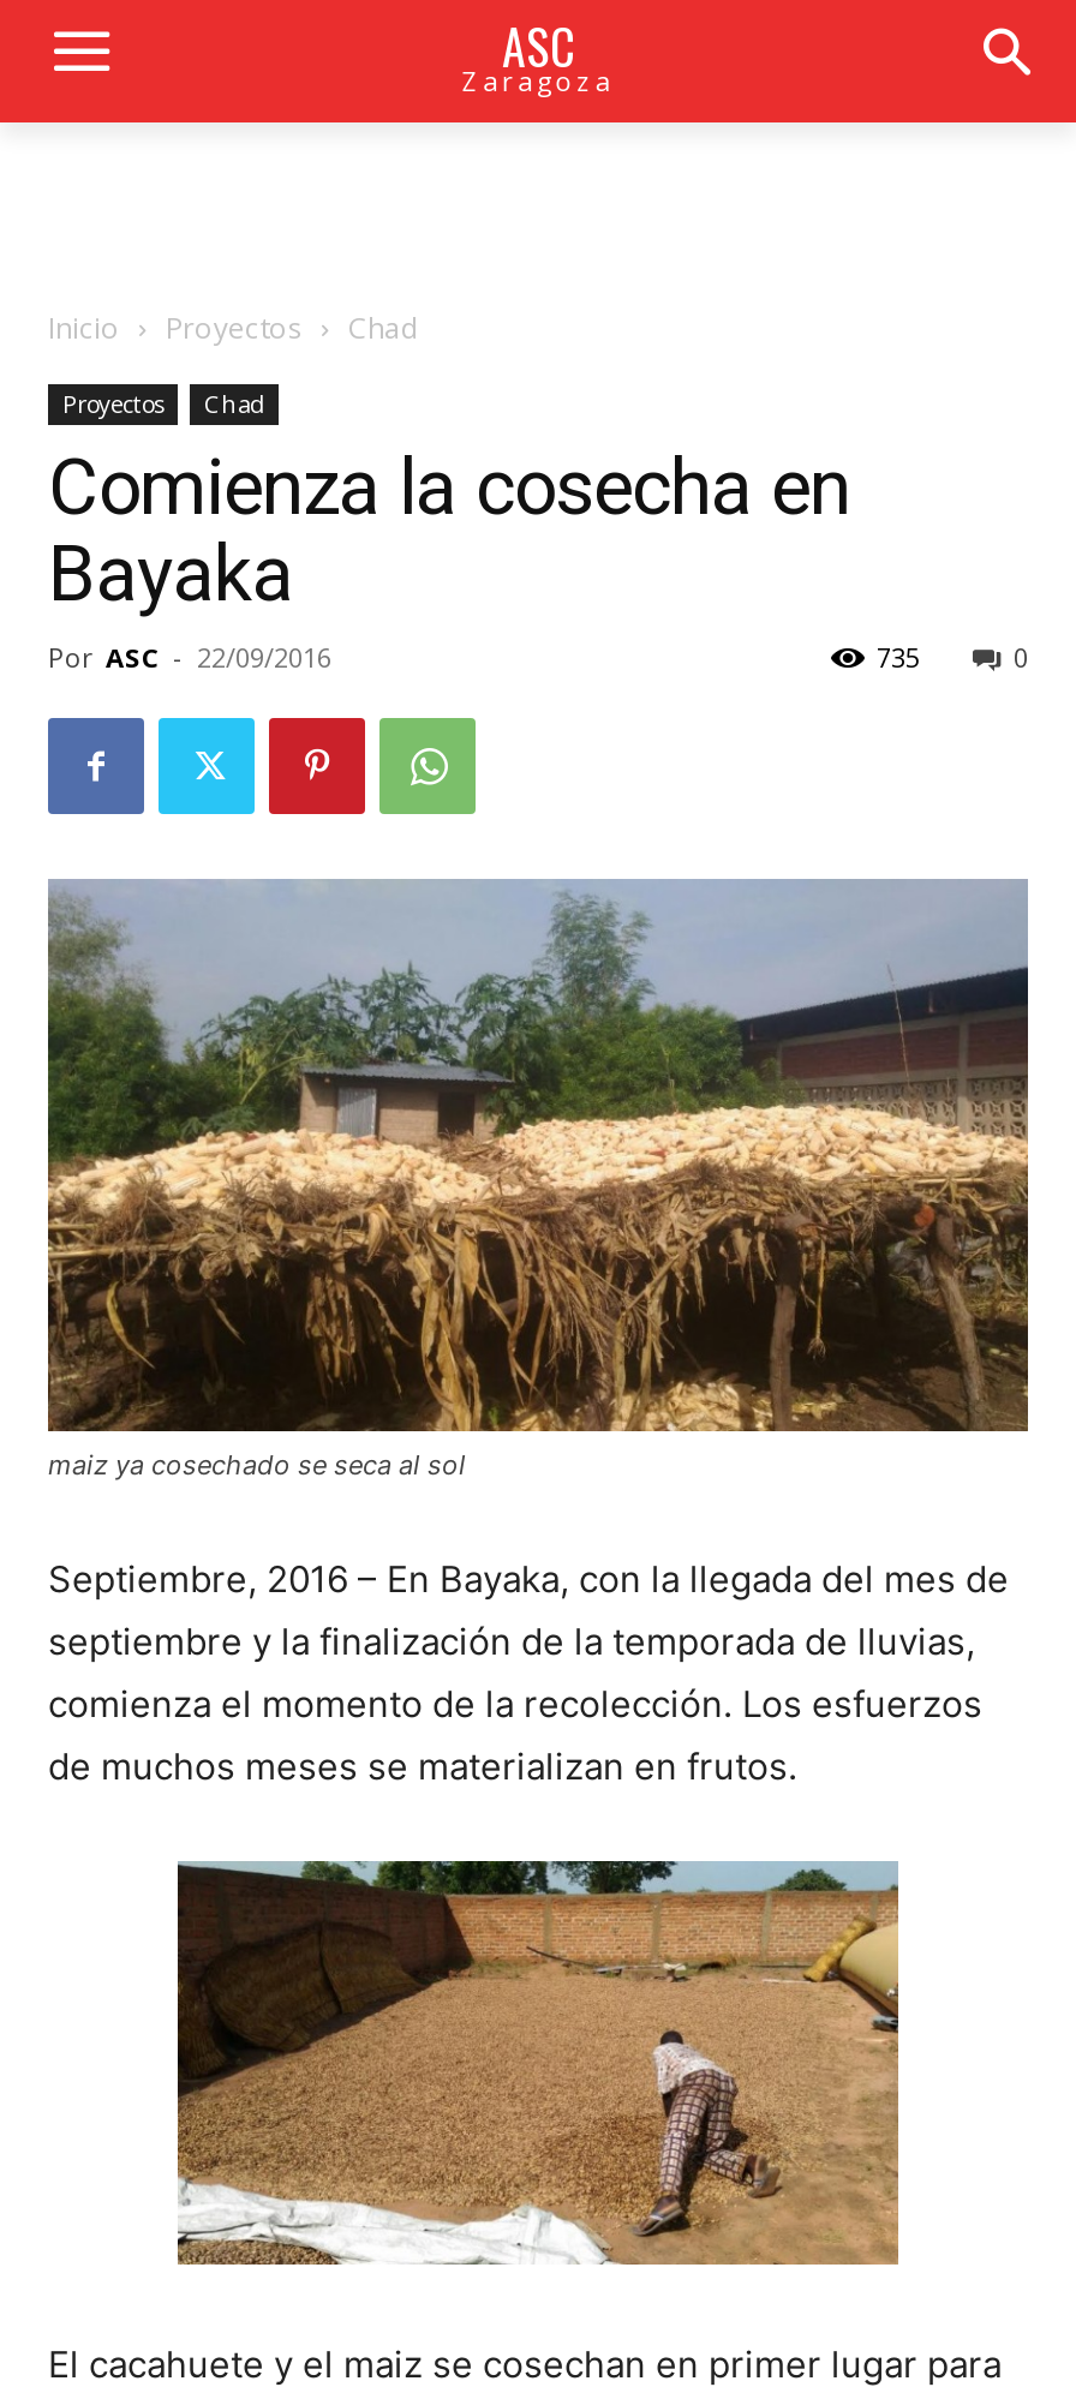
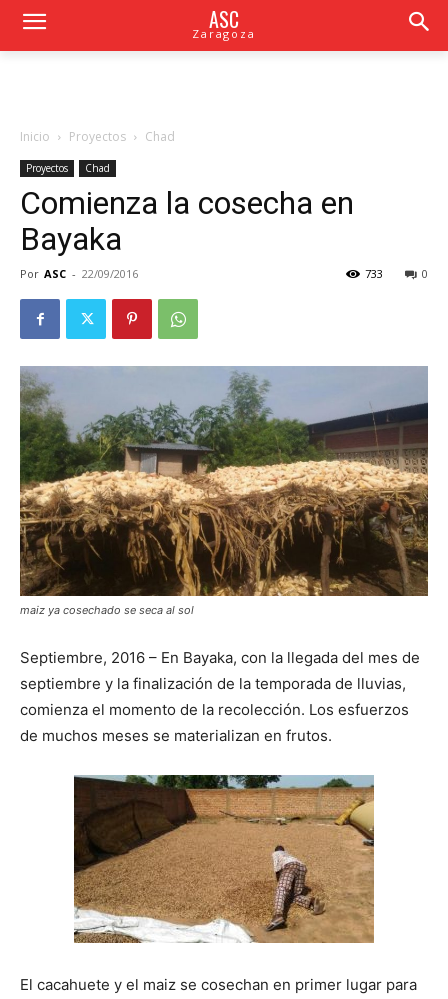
[877,639,920,675] 735 -> [365,266,383,281] 733

